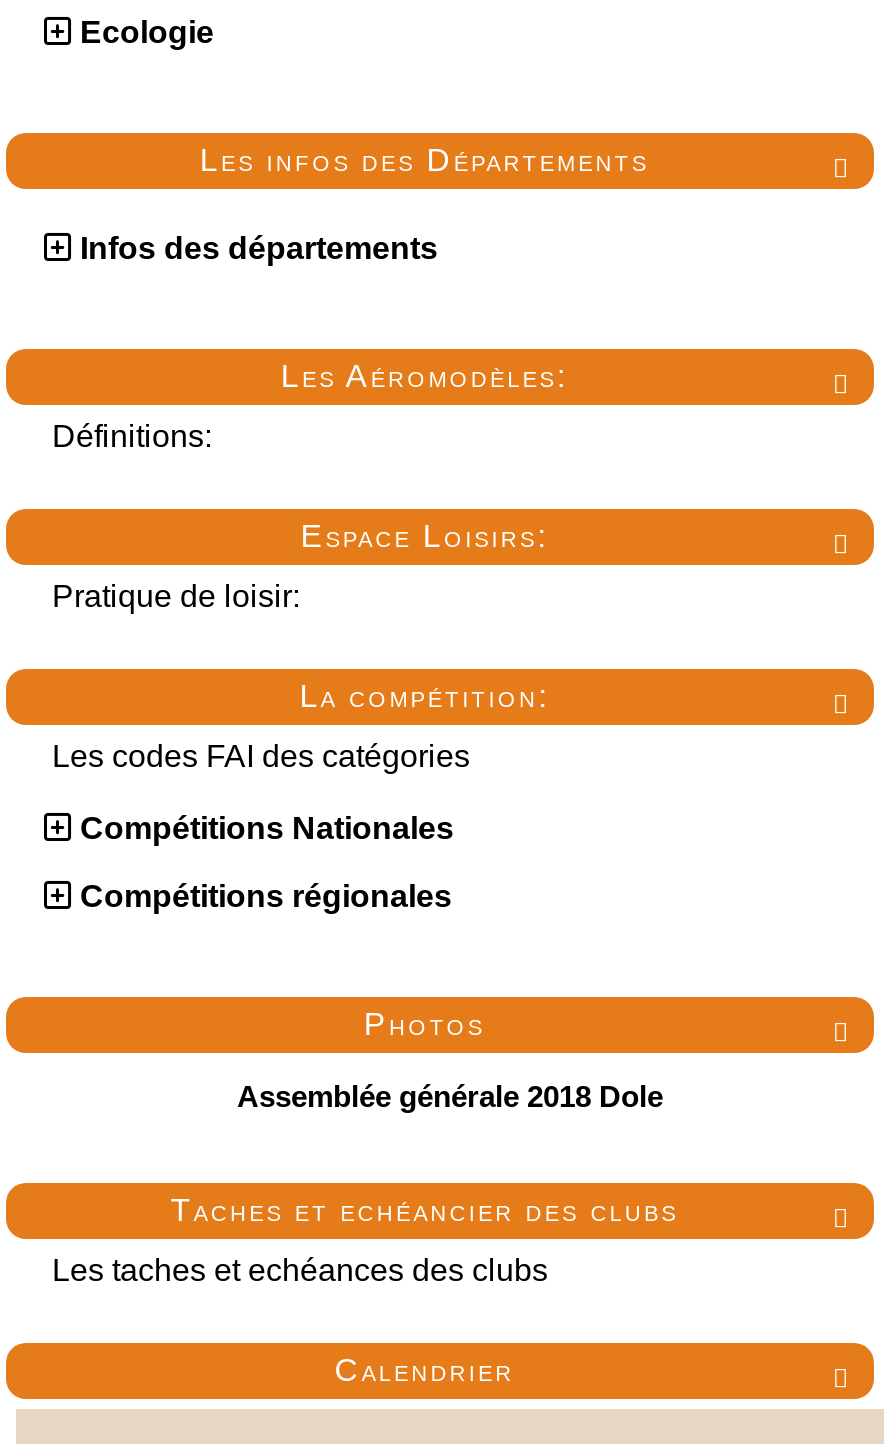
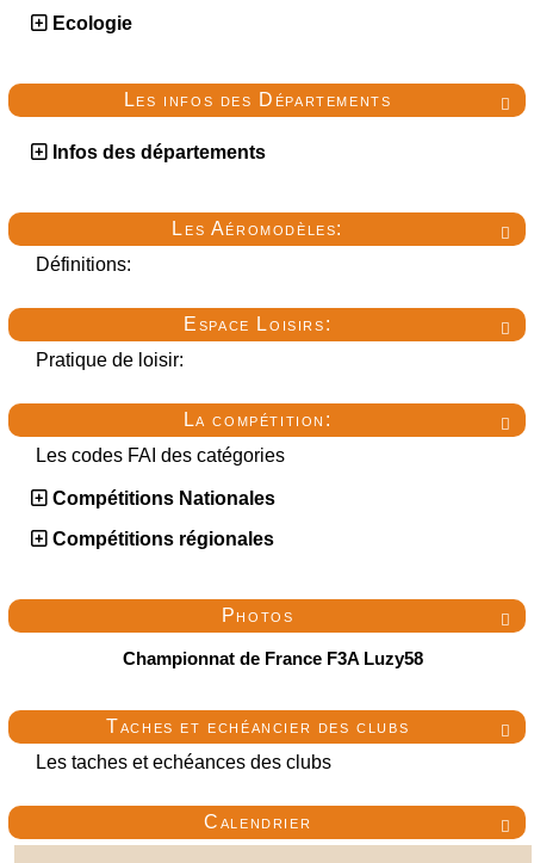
[237,1079,663,1113] Assemblée générale 2018 Dole -> [123,648,423,668] Championnat de France F3A Luzy58

